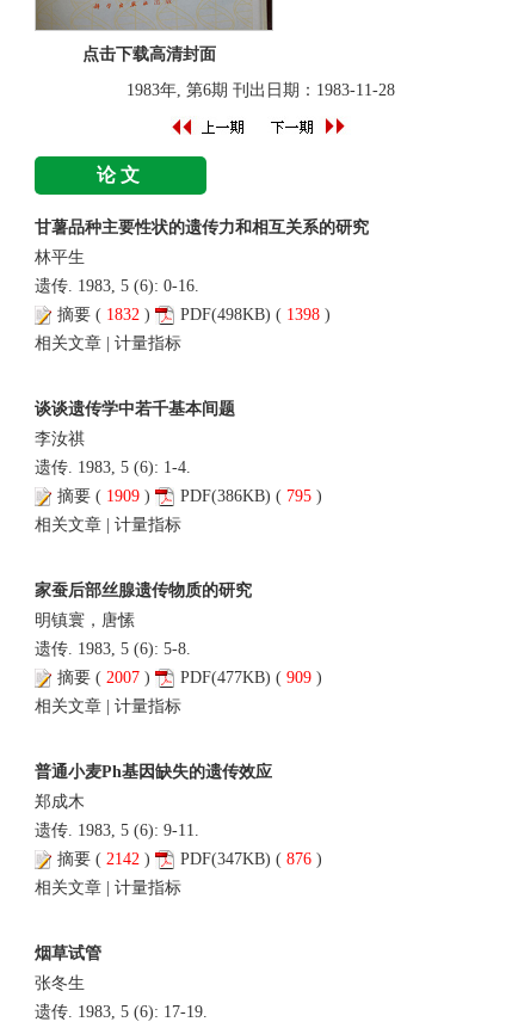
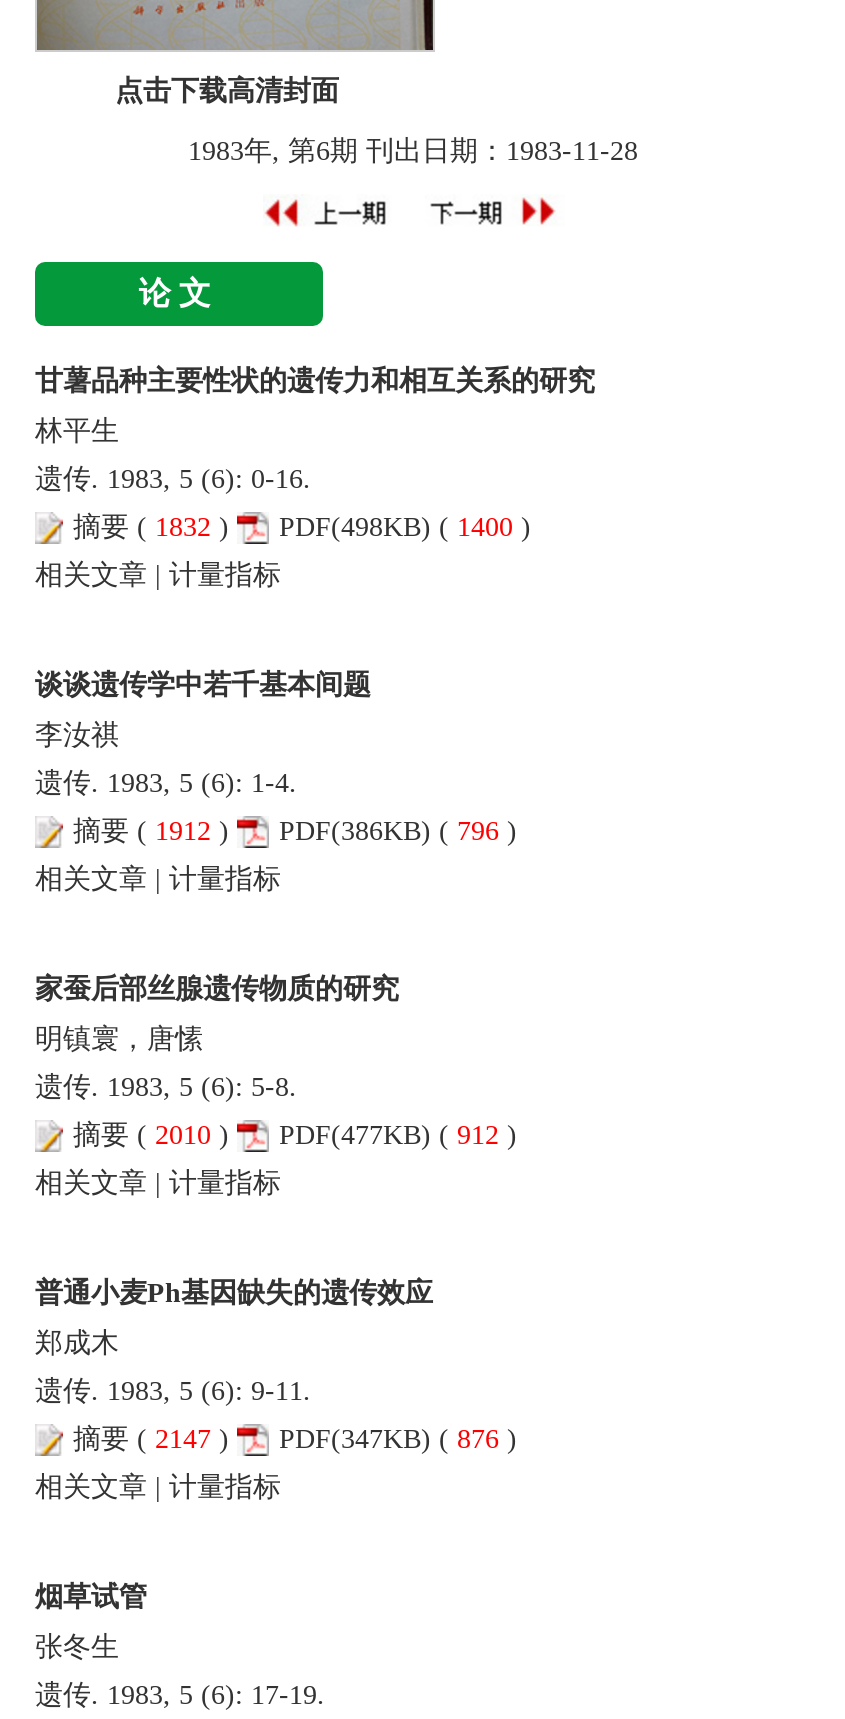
[57,305,331,323] 摘要(1832) PDF(498KB) (1398) -> [73,511,531,541] 摘要(1832) PDF(498KB) (1400)
[57,487,155,505] 摘要(1909) -> [73,815,237,845] 摘要(1912)
[180,487,322,505] PDF(386KB) (795) -> [279,815,517,845] PDF(386KB) (796)
[57,668,155,686] 摘要(2007) -> [73,1119,237,1149] 摘要(2010)
[180,668,322,686] PDF(477KB) (909) -> [279,1119,517,1149] PDF(477KB) (912)
[57,850,322,868] 摘要(2142) PDF(347KB) (876) -> [73,1423,517,1453] 摘要(2147) PDF(347KB) (876)

